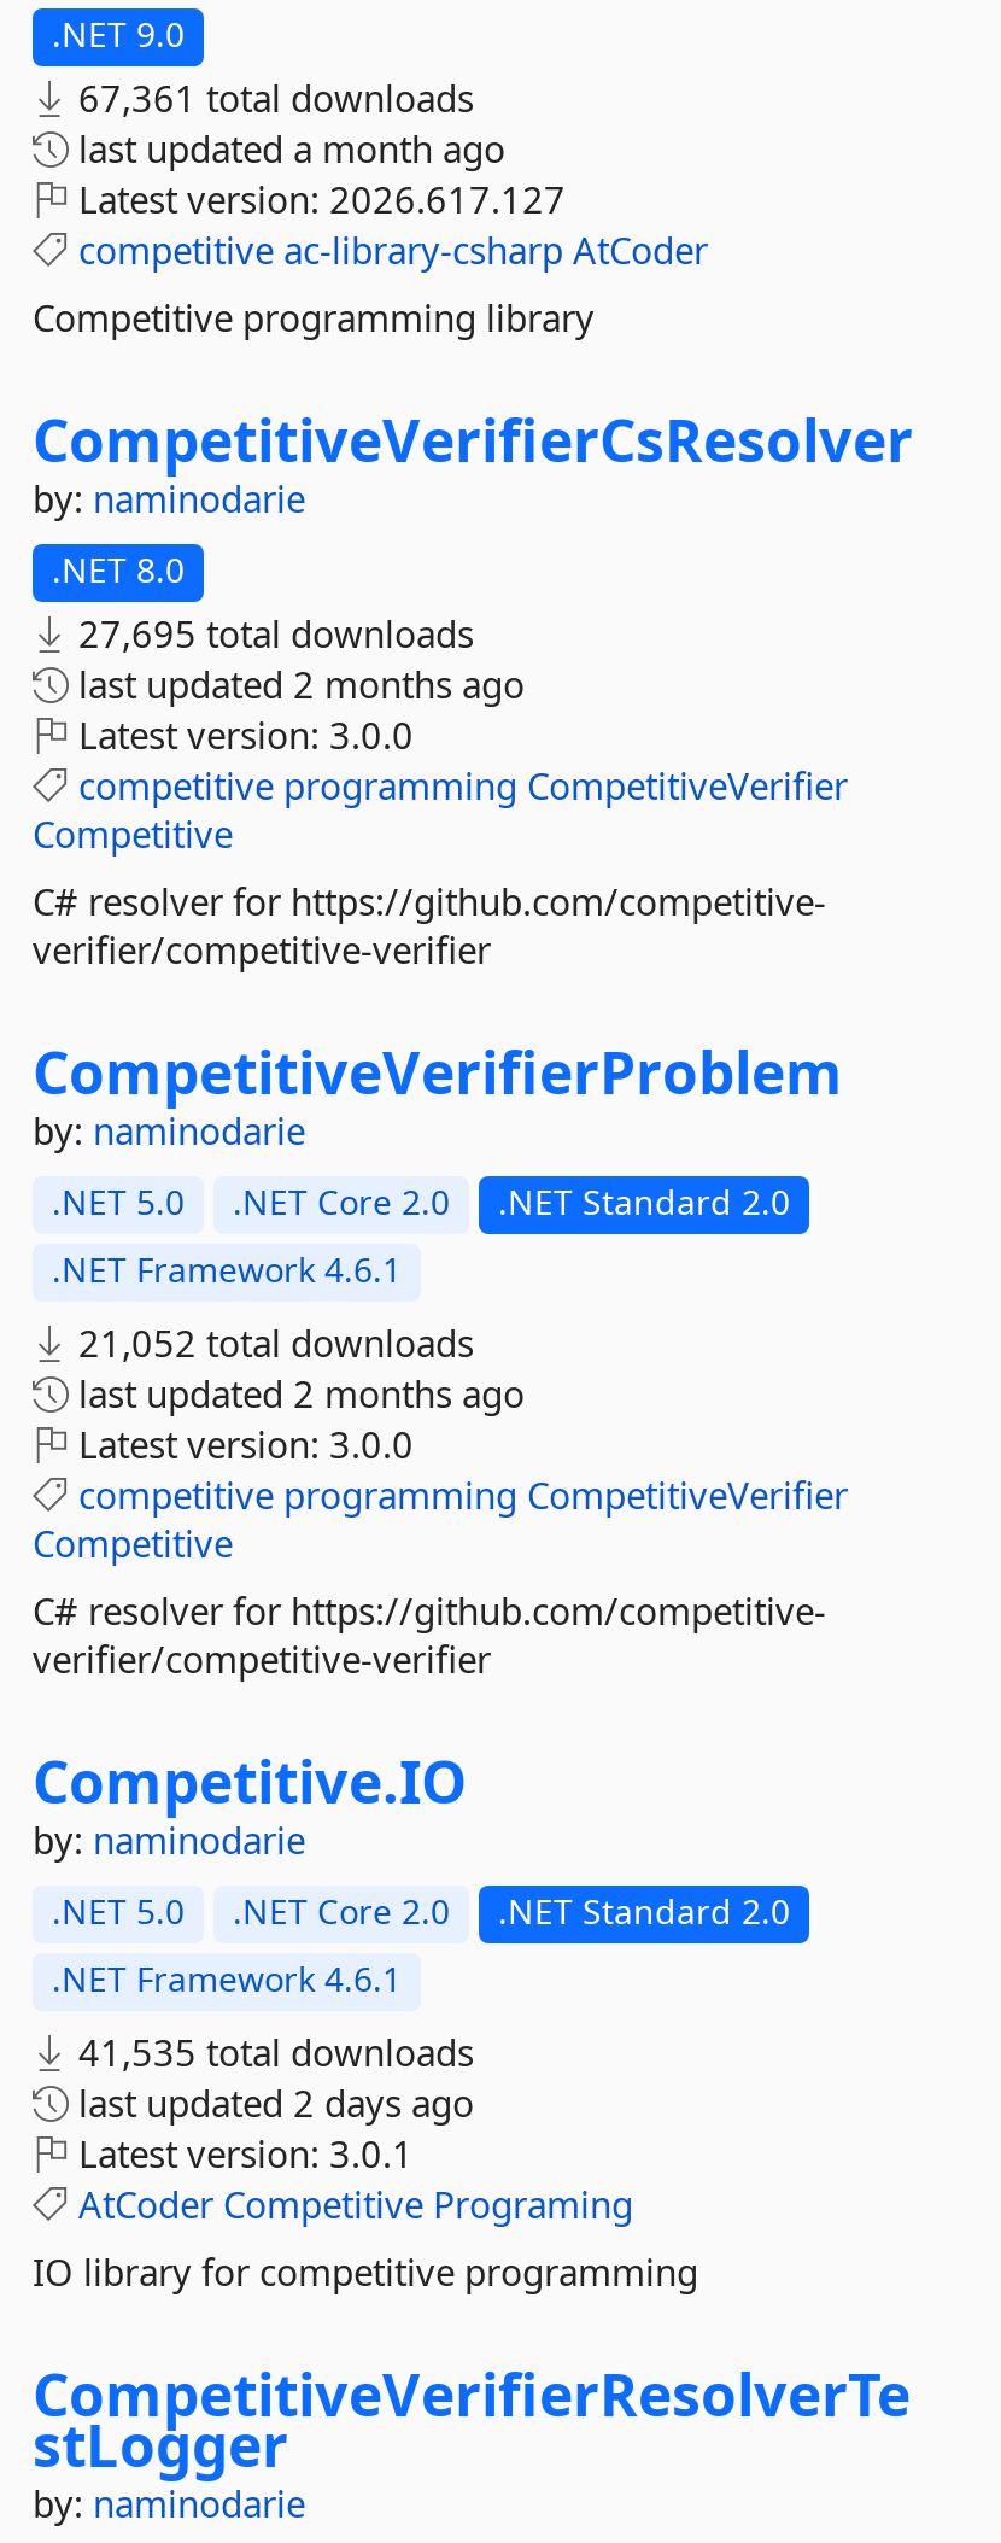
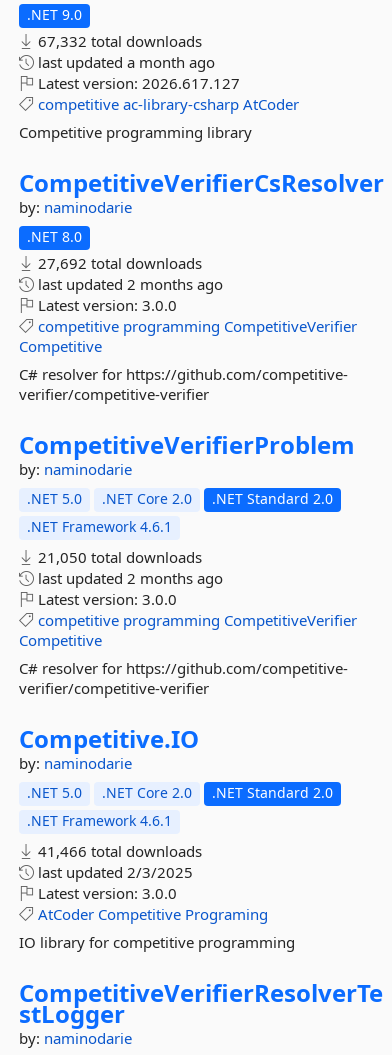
[69,74,474,122] 67,361 total downloads -> [34,31,202,51] 67,332 total downloads
[69,609,474,657] 27,695 total downloads -> [34,253,202,273] 27,692 total downloads
[69,1319,474,1367] 21,052 total downloads -> [34,547,202,567] 21,050 total downloads
[69,2028,474,2177] 41,535 total downloads | last updated 2 days ago | Latest version: 3.0.1 -> [34,841,202,903] 41,466 total downloads | last updated 2/3/2025 | Latest version: 3.0.0

